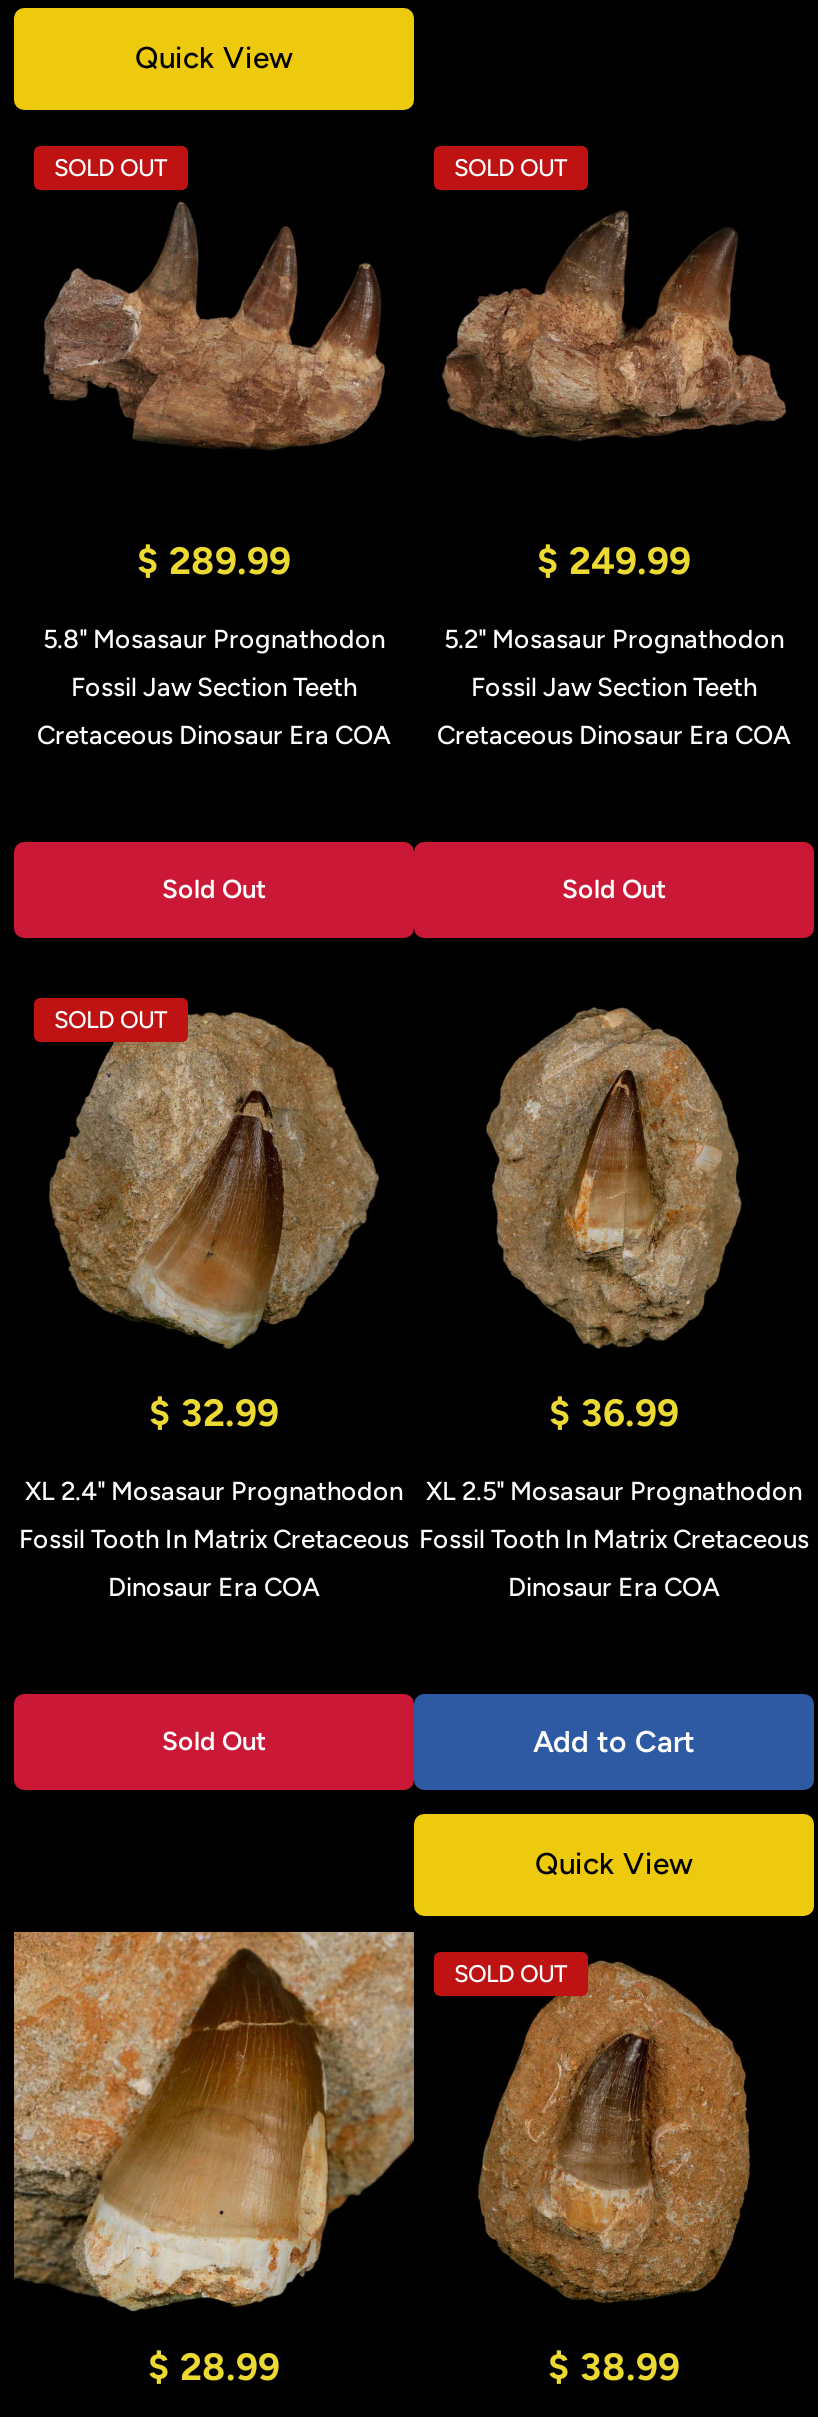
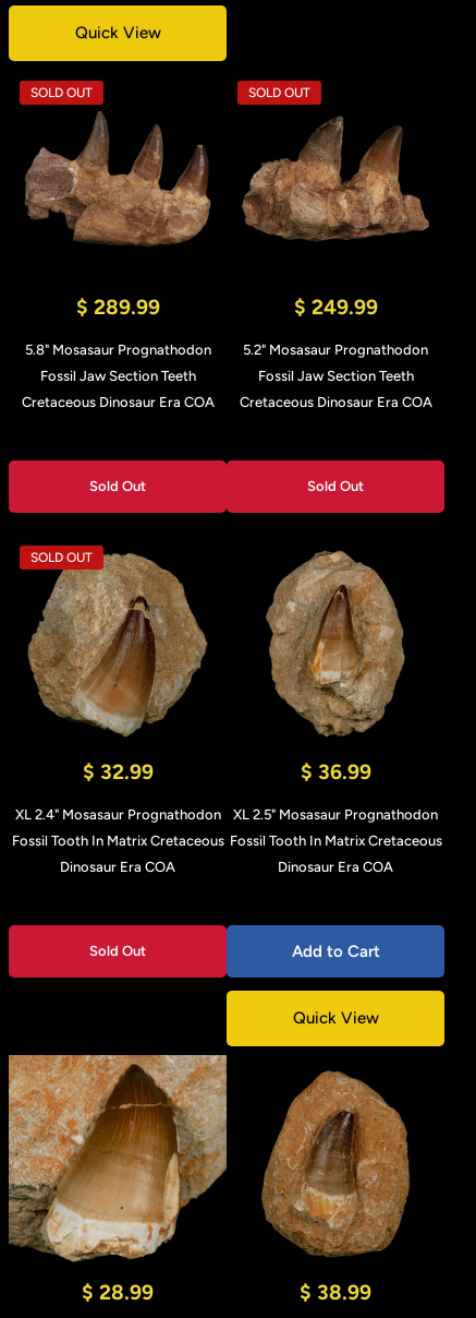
[454,1960,568,1988] SOLD OUT -> none

